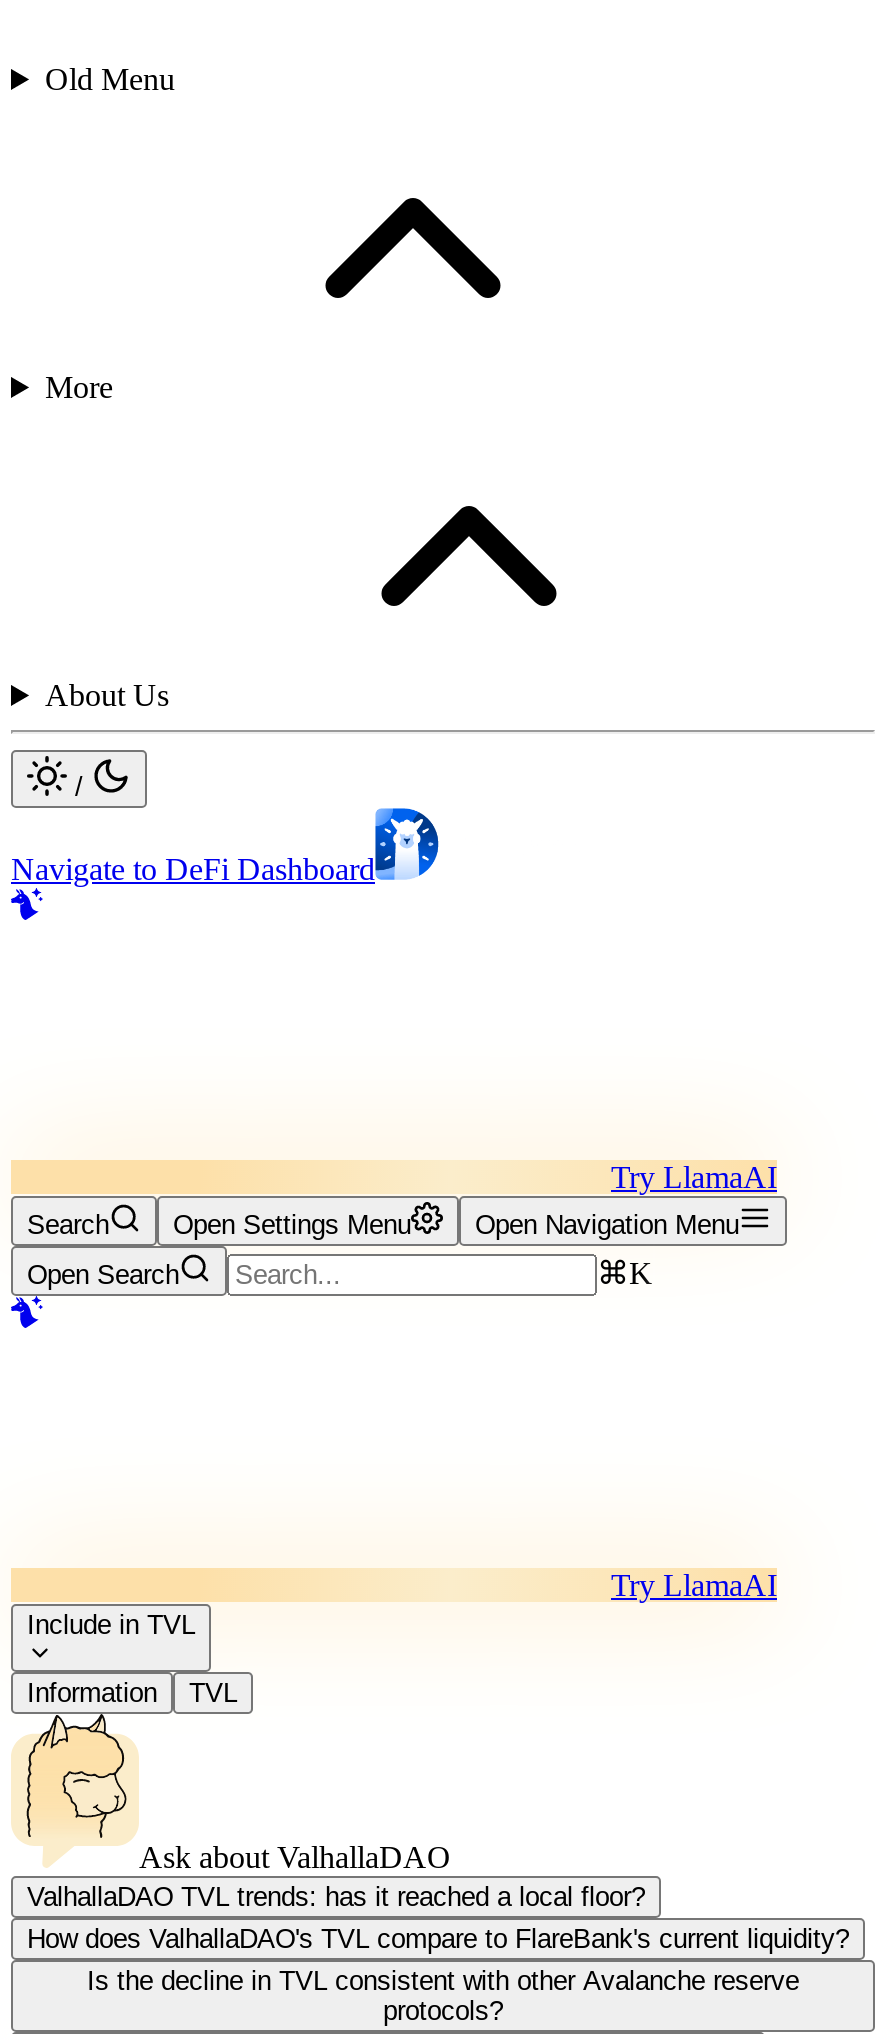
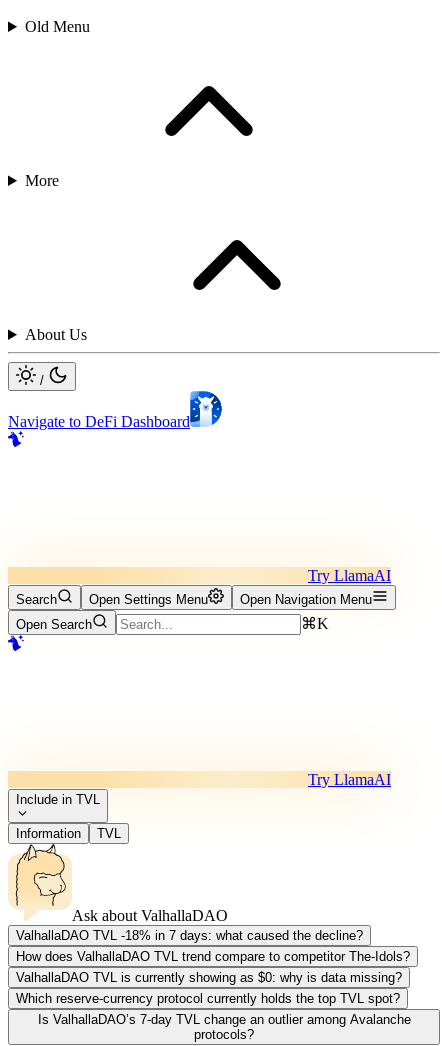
[27,1883,849,1997] ValhallaDAO TVL trends: has it reached a local floor? | How does ValhallaDAO's TVL compare to FlareBank's current liquidity? | Is the decline in TVL consistent with other Avalanche reserve -> [16,928,410,1027] ValhallaDAO TVL -18% in 7 days: what caused the decline? | How does ValhallaDAO TVL trend compare to competitor The-Idols? | ValhallaDAO TVL is currently showing as $0: why is data missing? | Which reserve-currency protocol currently holds the top TVL spot? | Is ValhallaDAO’s 7-day TVL change an outlier among Avalanche

